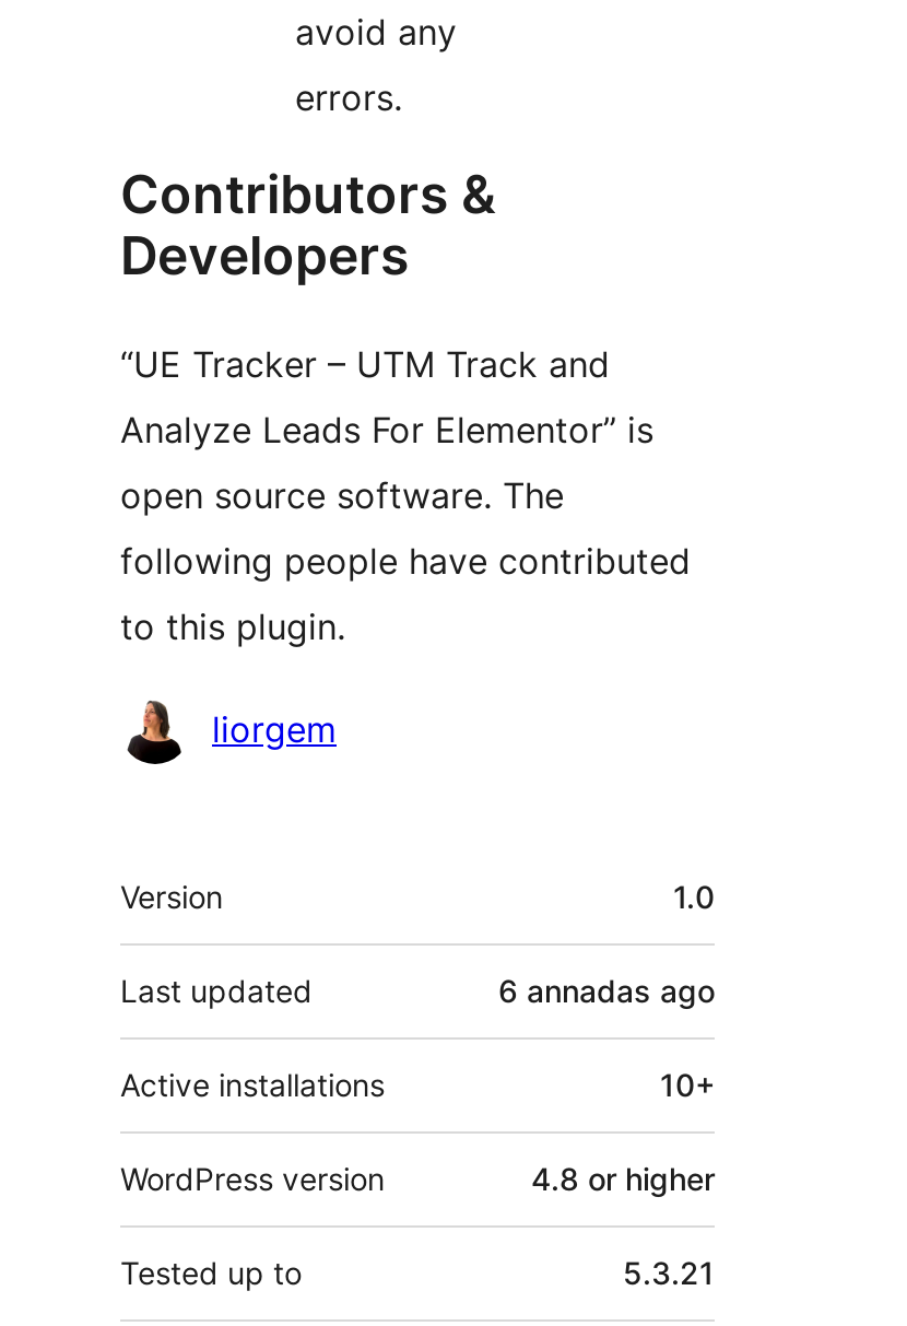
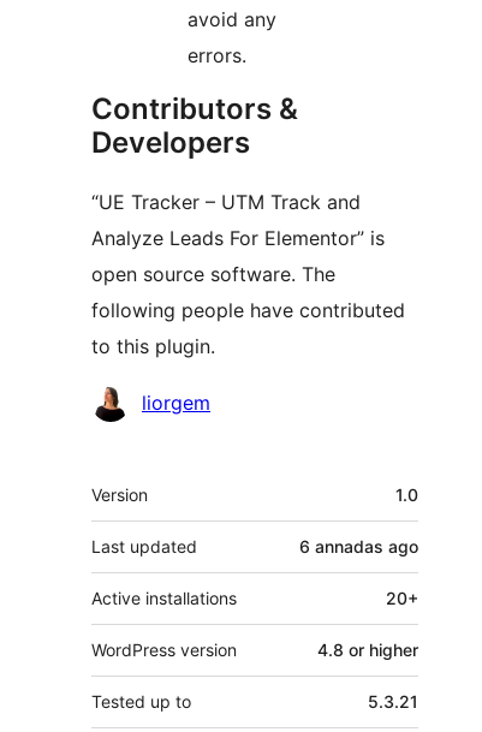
[660,1066,715,1103] 10+ -> [386,587,418,608] 20+

